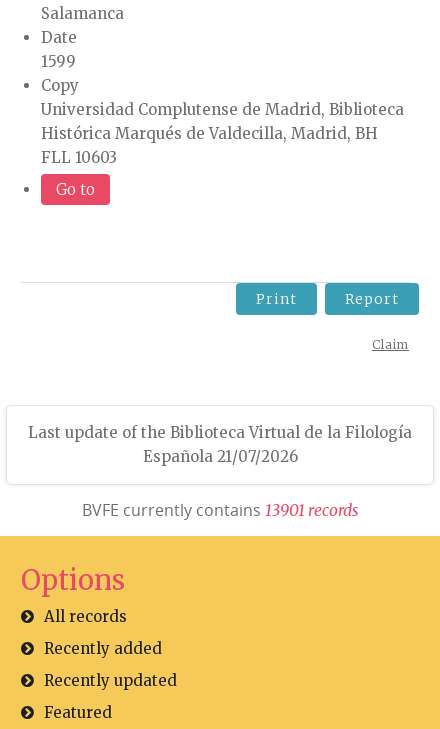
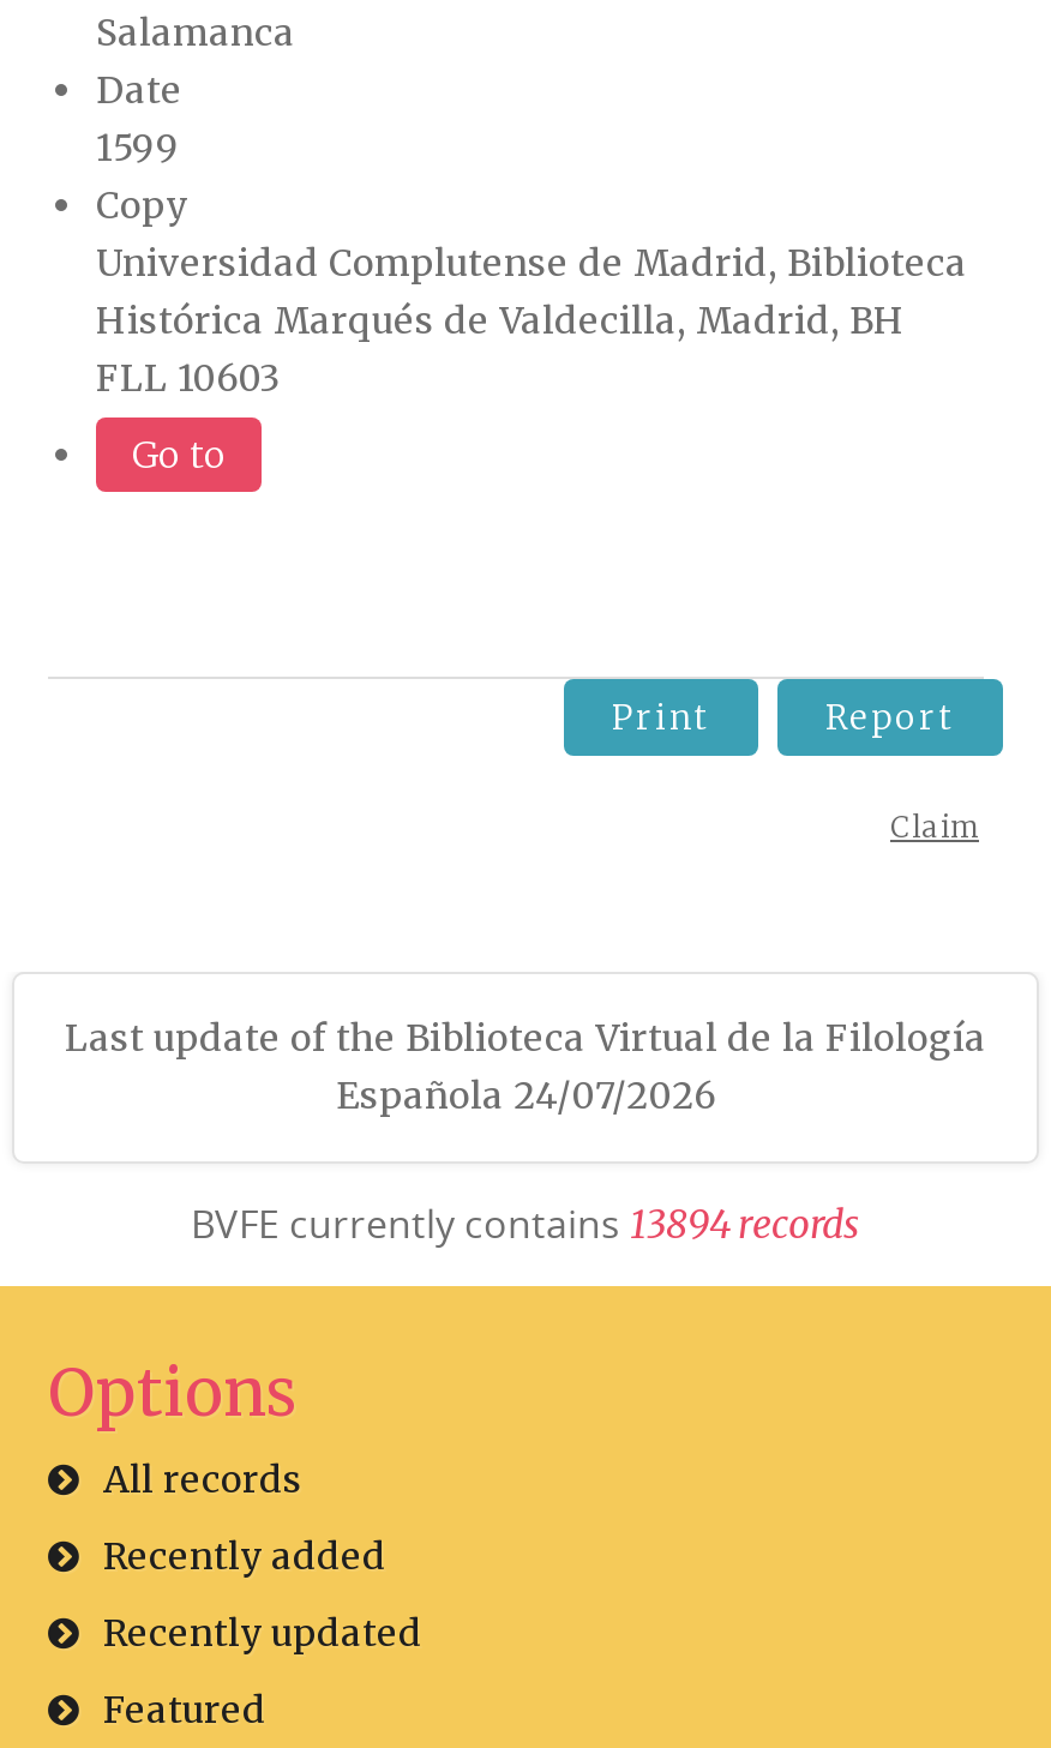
[142,447,297,466] Española 21/07/2026 -> [336,1073,715,1118] Española 24/07/2026
[81,499,358,521] BVFE currently contains 13901 r ecords -> [191,1197,860,1250] BVFE currently contains 13894 r ecords

